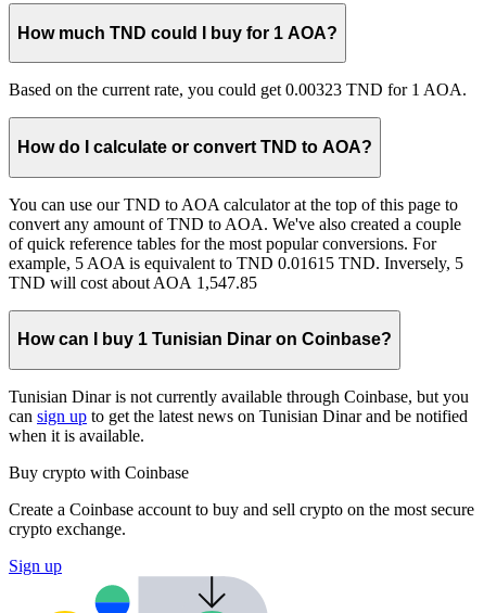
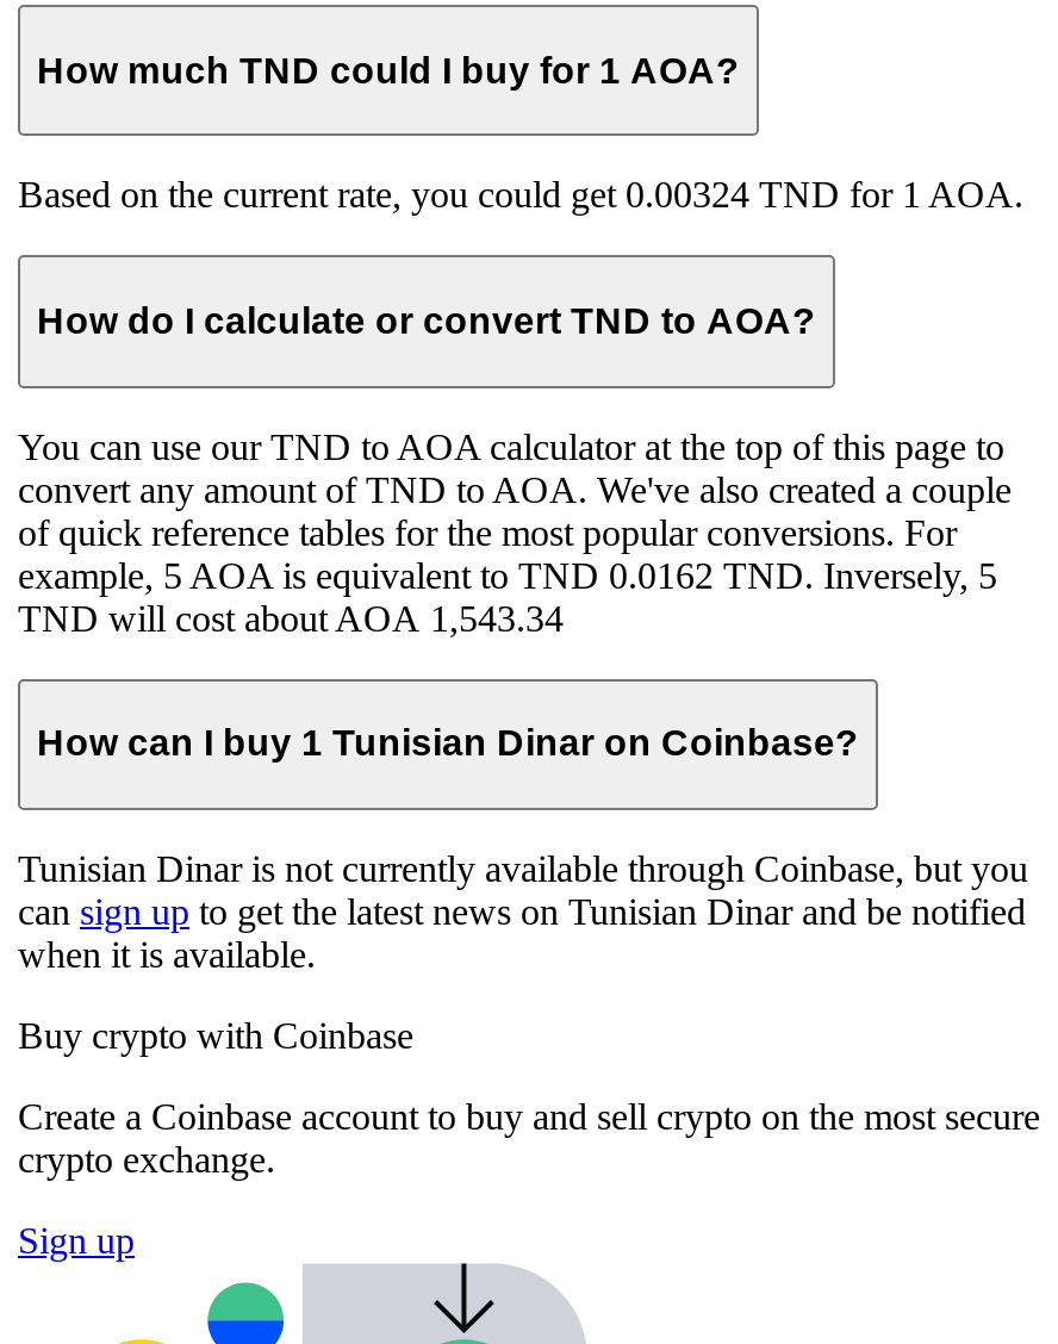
[9,81,467,99] Based on the current rate, you could get 0.00323 TND for 1 AOA. -> [18,175,1023,215] Based on the current rate, you could get 0.00324 TND for 1 AOA.
[9,253,463,272] example, 5 AOA is equivalent to TND 0.01615 TND. Inversely, 5 -> [18,554,997,595] example, 5 AOA is equivalent to TND 0.0162 TND. Inversely, 5
[9,273,257,291] TND will cost about AOA 1,547.85 -> [18,597,564,638] TND will cost about AOA 1,543.34

